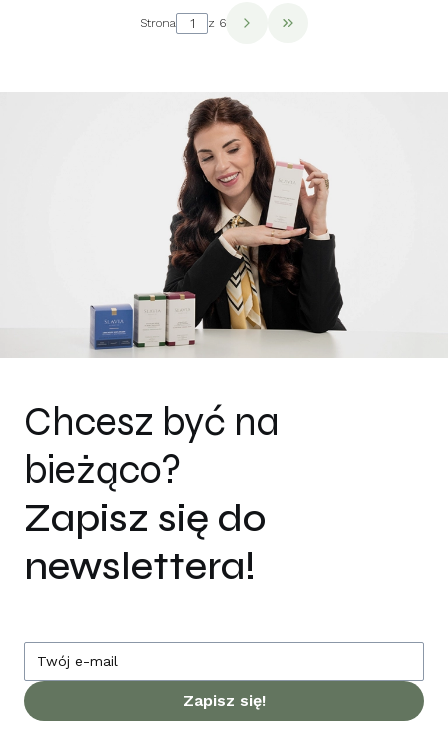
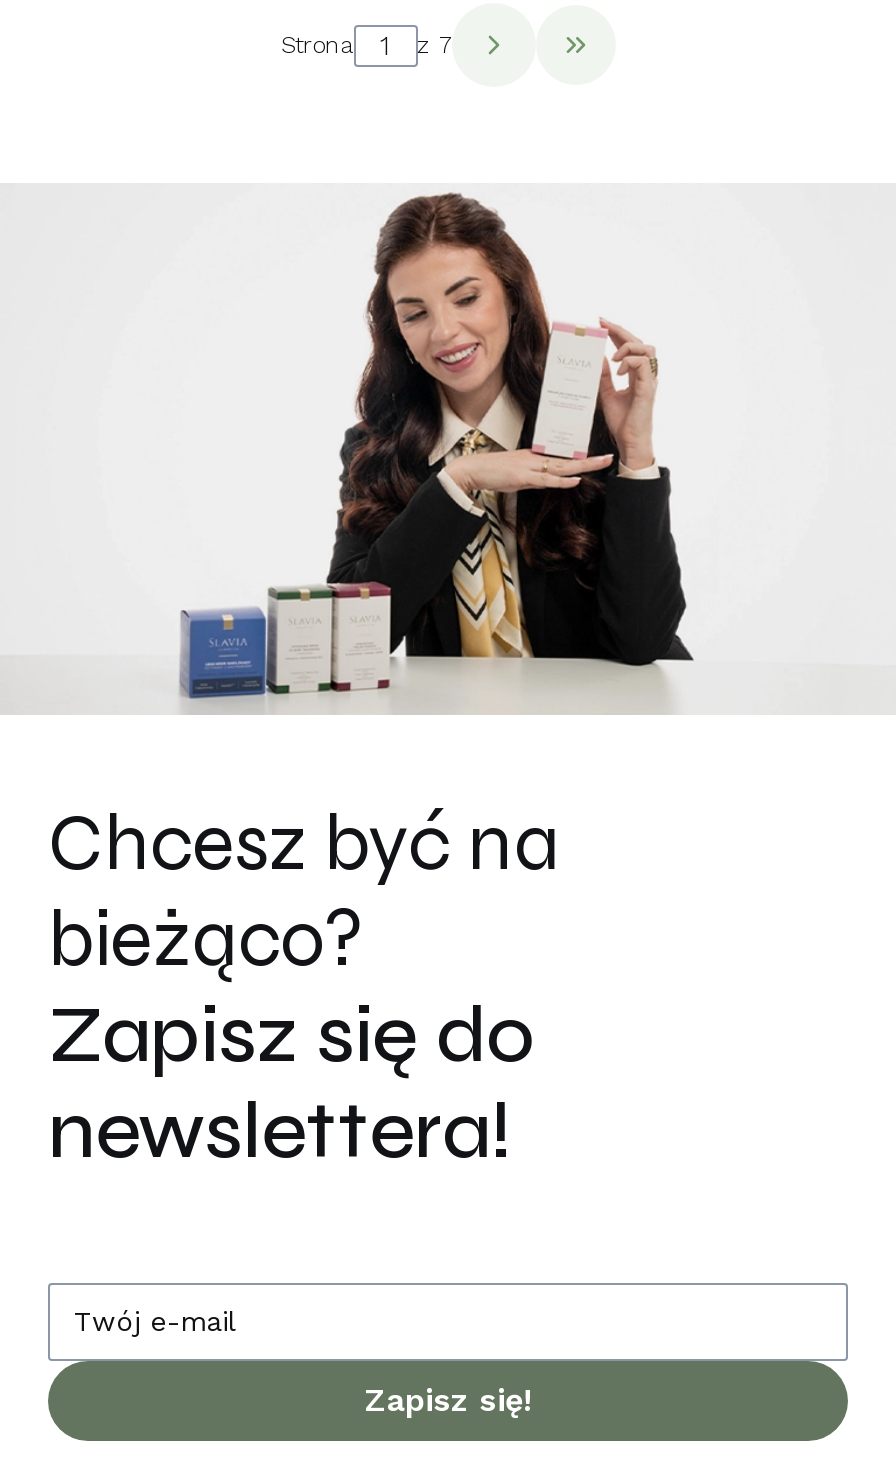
[208,16,226,30] z 6 -> [417,30,451,58] z 7

